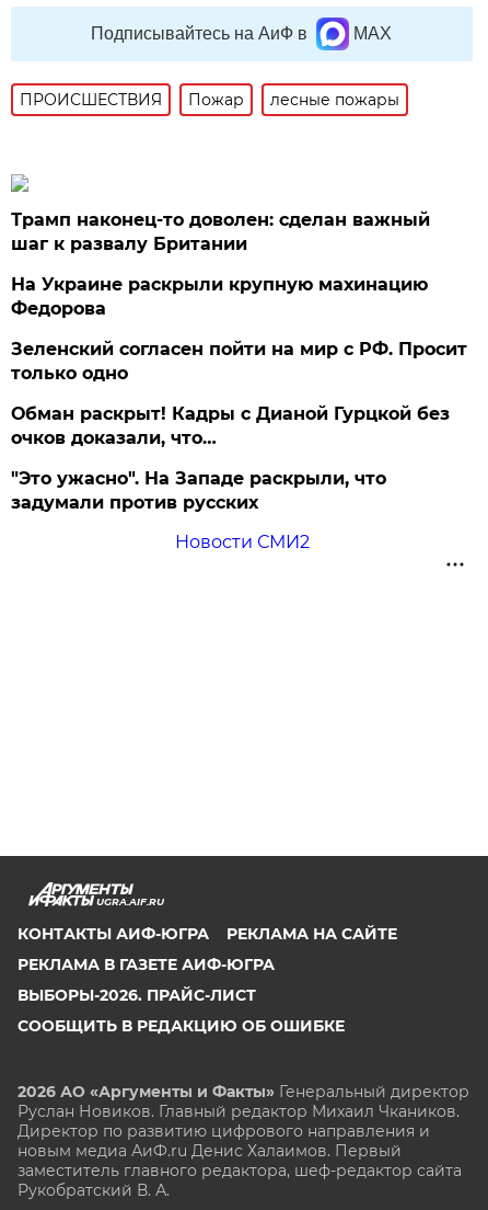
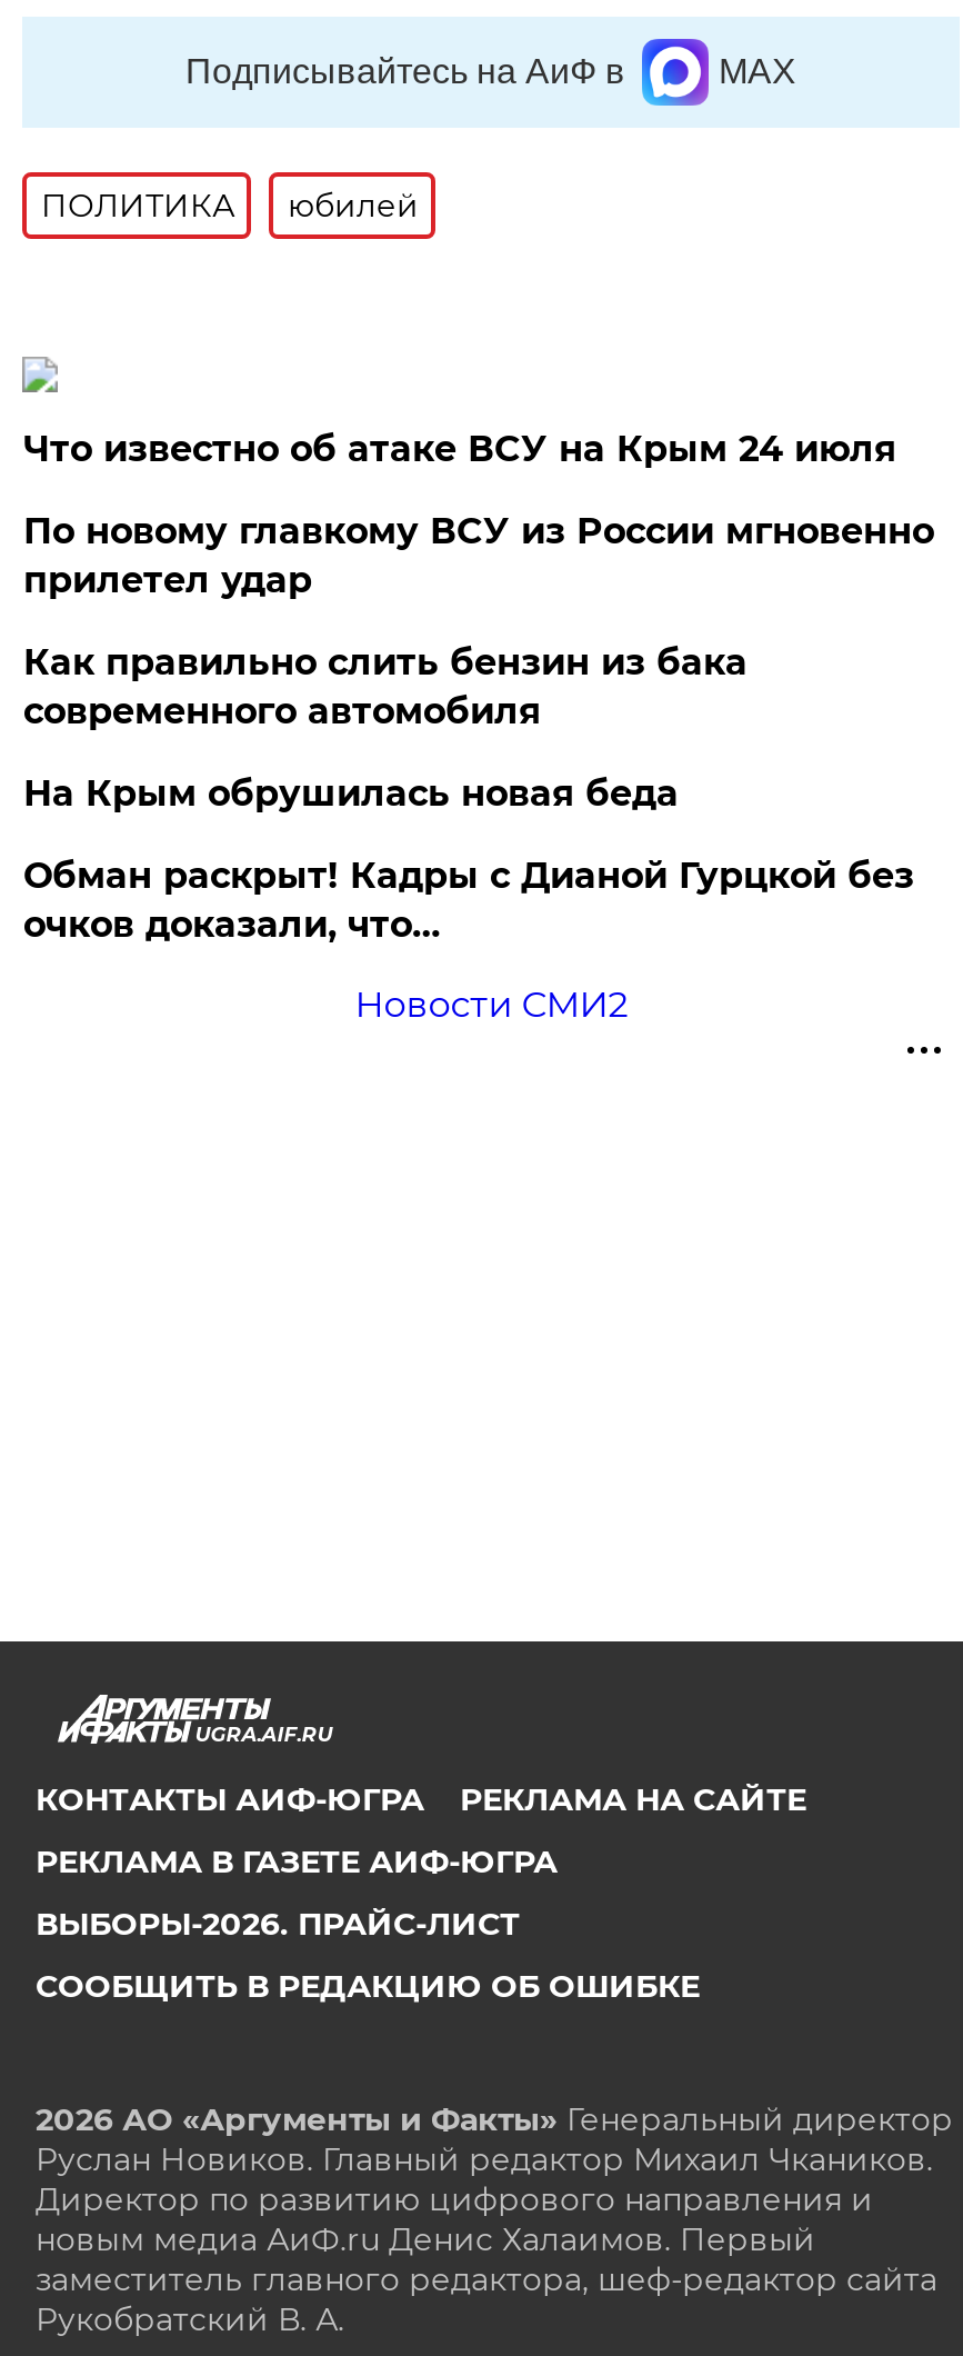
[20,90,400,110] ПРОИСШЕСТВИЯ | Пожар | лесные пожары -> [41,185,419,225] ПОЛИТИКА | юбилей
[11,210,468,384] Трамп наконец-то доволен: сделан важный | шаг к развалу Британии | На Украине раскрыли крупную махинацию | Федорова | Зеленский согласен пойти на мир с РФ. Просит | только одно -> [23,427,934,814] Что известно об атаке ВСУ на Крым 24 июля | По новому главкому ВСУ из России мгновенно | прилетел удар | Как правильно слить бензин из бака | современного автомобиля | На Крым обрушилась новая беда
[11,468,387,513] "Это ужасно". На Западе раскрыли, что | задумали против русских -> none

